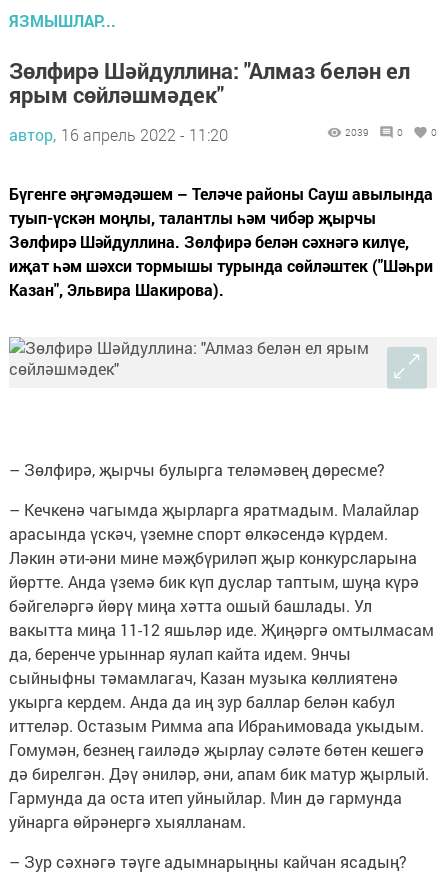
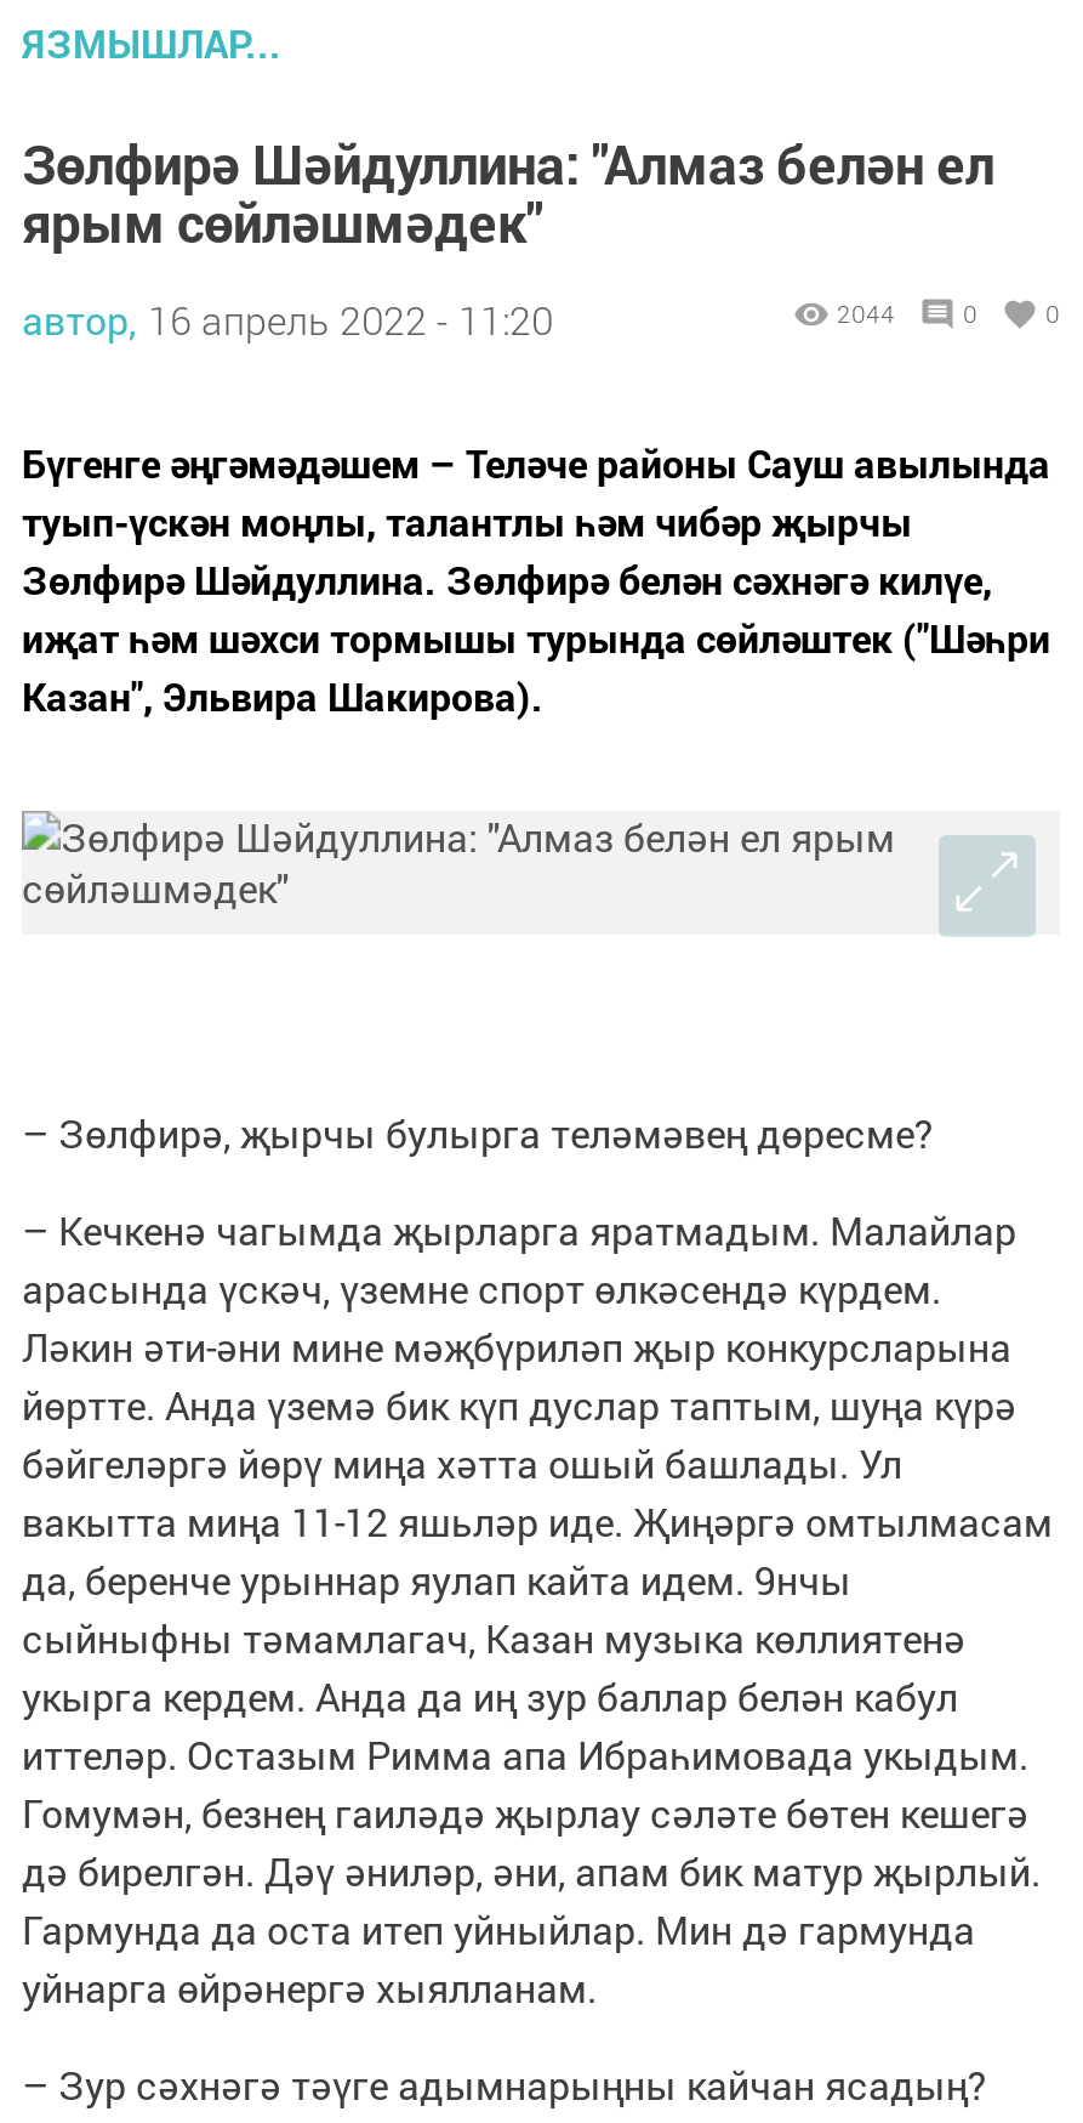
[345,126,369,139] 2039 -> [837,299,895,330] 2044

